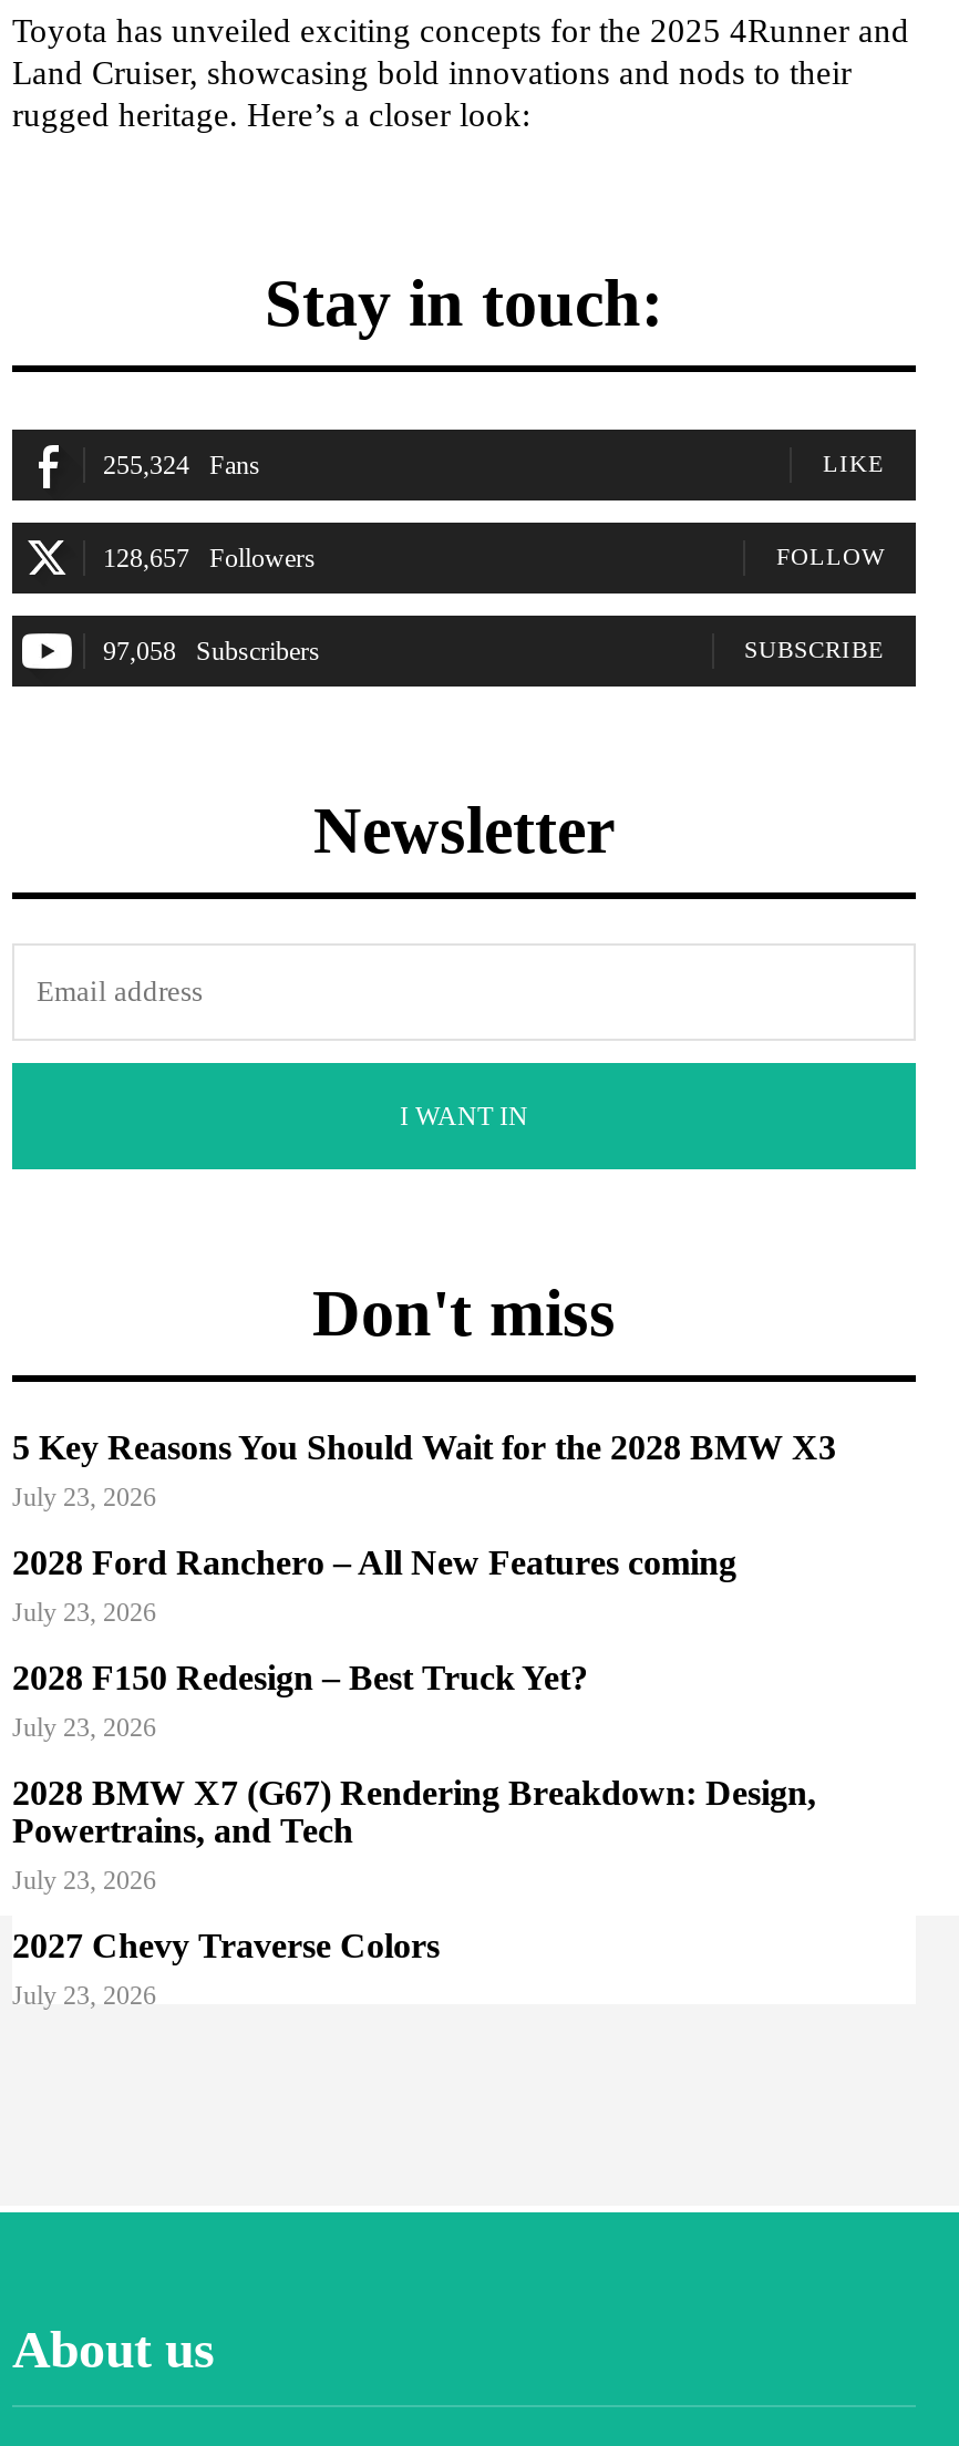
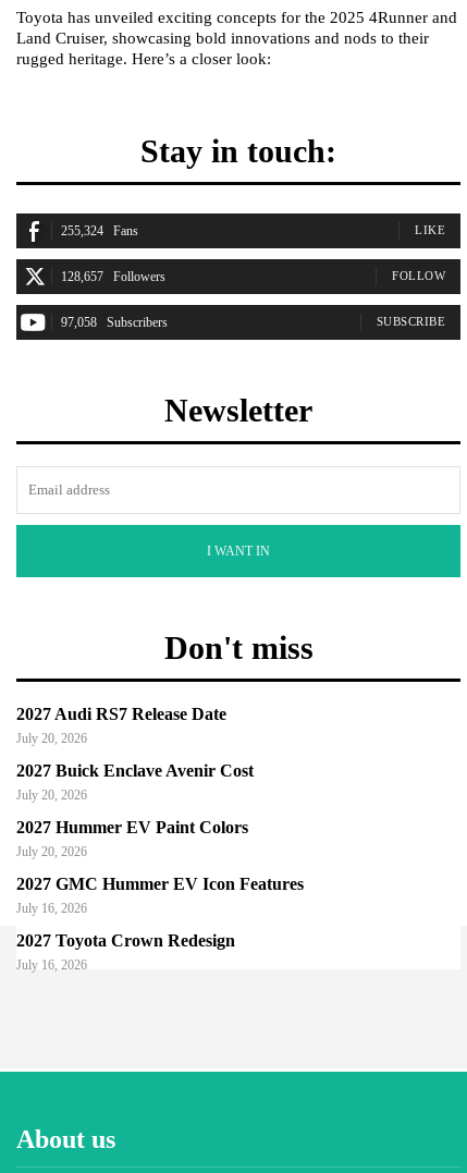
[12,1428,836,1512] 5 Key Reasons You Should Wait for the 2028 BMW X3 | July 23, 2026 -> [16,704,226,746] 2027 Audi RS7 Release Date | July 20, 2026
[12,1543,736,1627] 2028 Ford Ranchero – All New Features coming | July 23, 2026 -> [16,761,254,802] 2027 Buick Enclave Avenir Cost | July 20, 2026
[12,1658,588,1742] 2028 F150 Redesign – Best Truck Yet? | July 23, 2026 -> [16,818,248,859] 2027 Hummer EV Paint Colors | July 20, 2026
[12,1773,816,1895] 2028 BMW X7 (G67) Rendering Breakdown: Design, | Powertrains, and Tech | July 23, 2026 -> [16,874,304,916] 2027 GMC Hummer EV Icon Features | July 16, 2026
[12,1926,440,2010] 2027 Chevy Traverse Colors | July 23, 2026 -> [16,931,235,972] 2027 Toyota Crown Redesign | July 16, 2026

